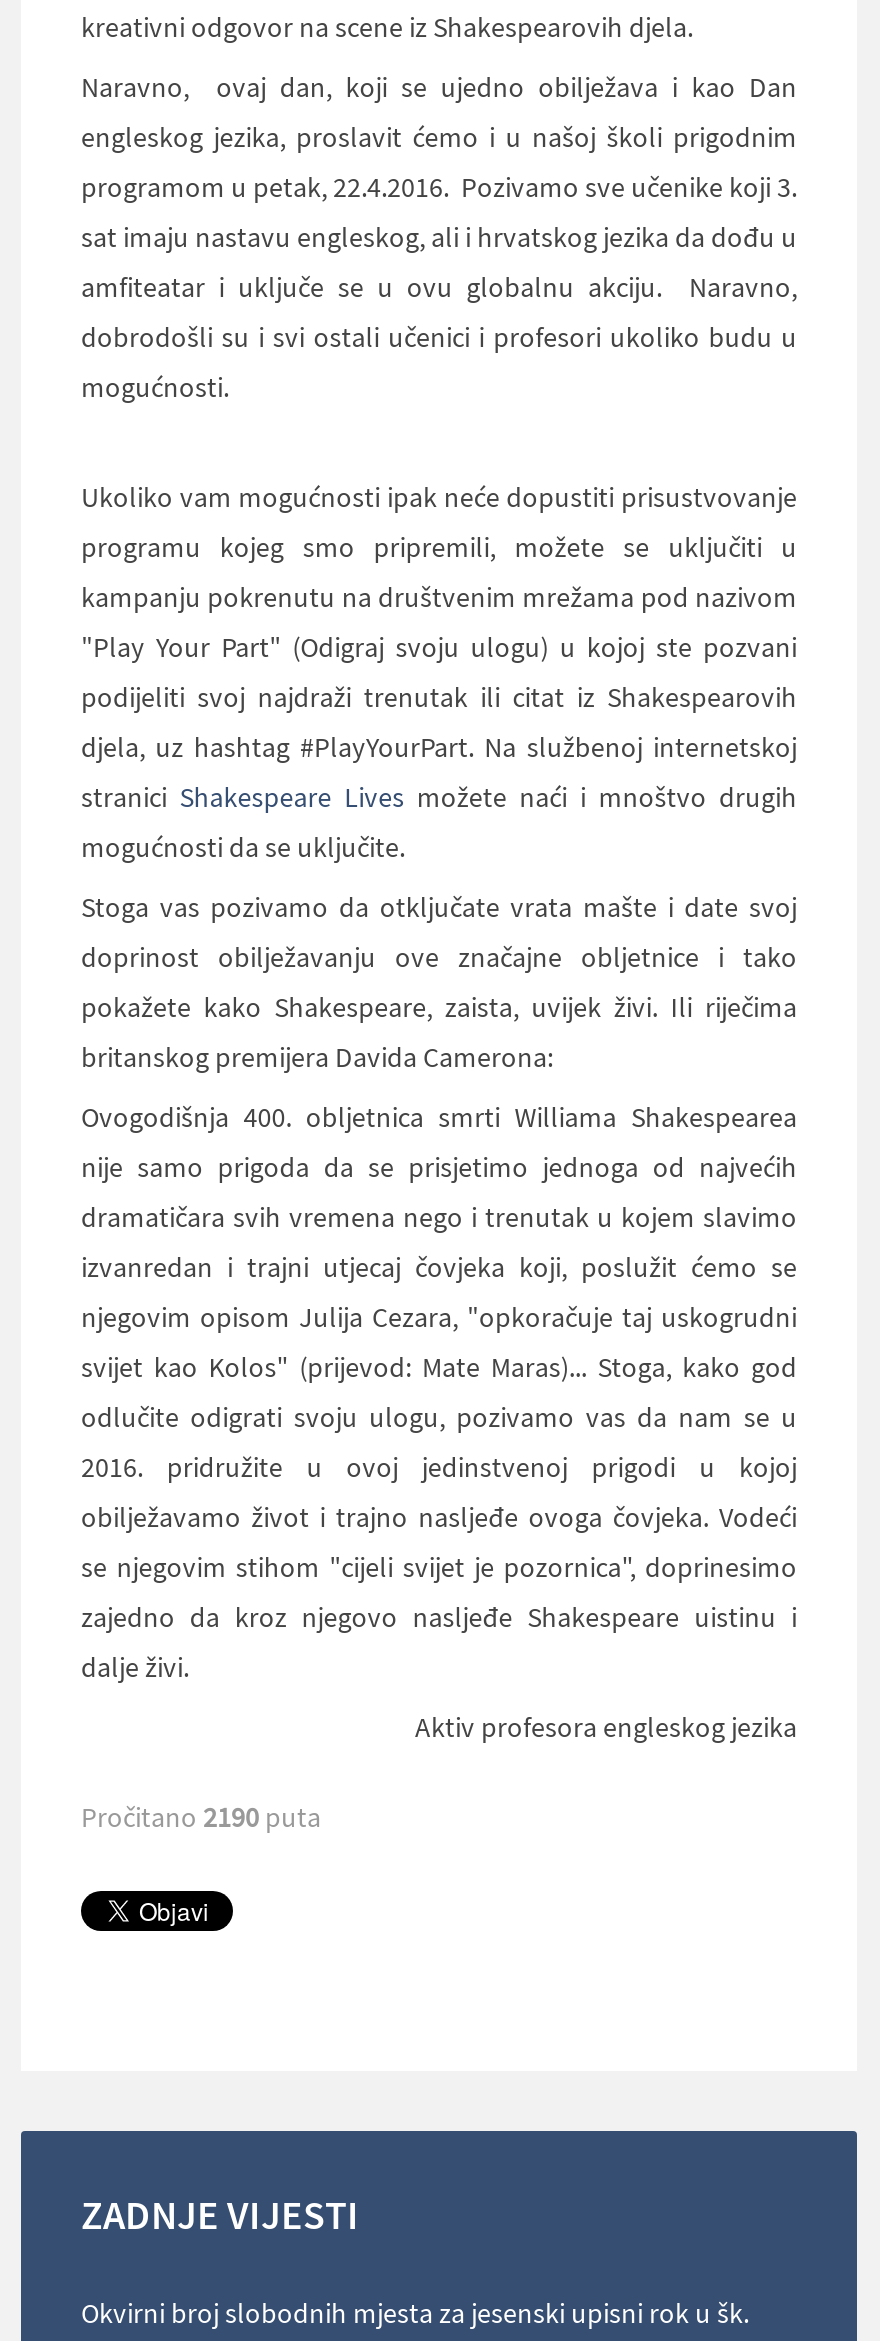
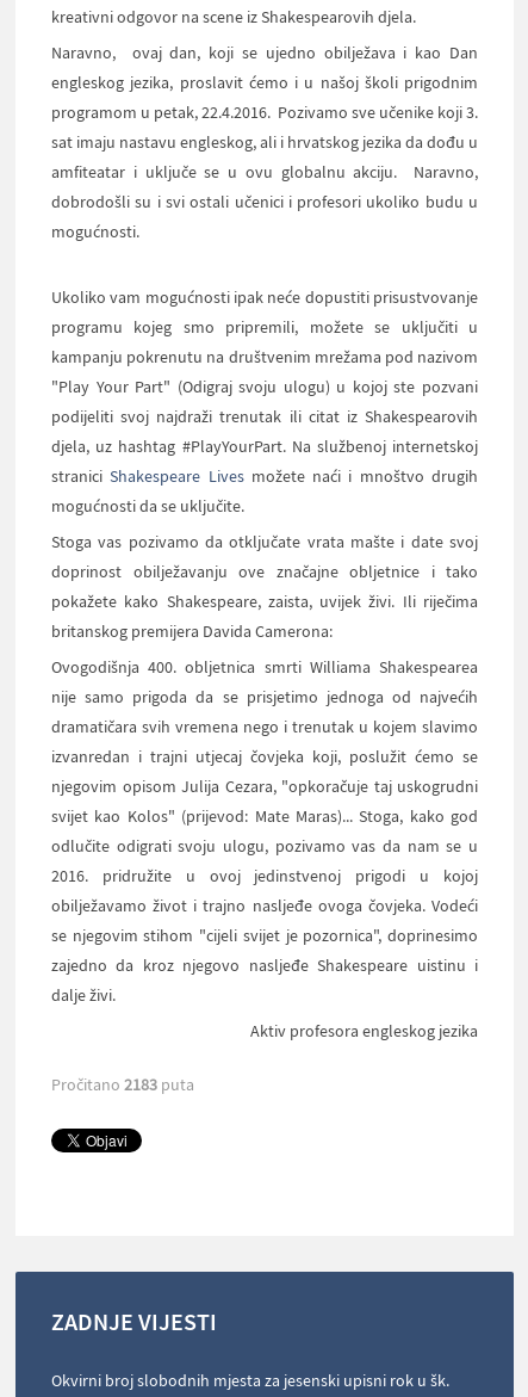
[81,1799,321,1835] Pročitano 2190 puta -> [51,1074,194,1095] Pročitano 2183 puta

